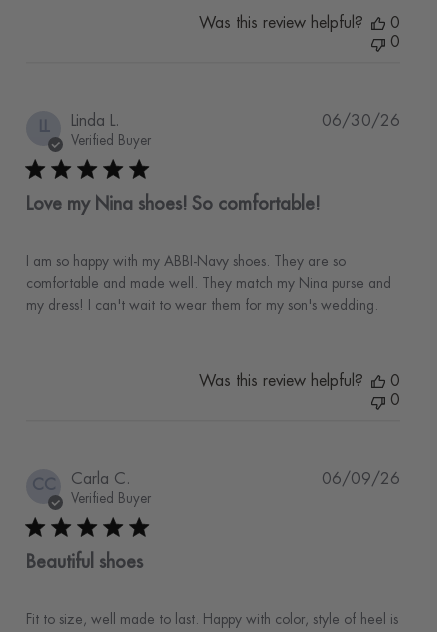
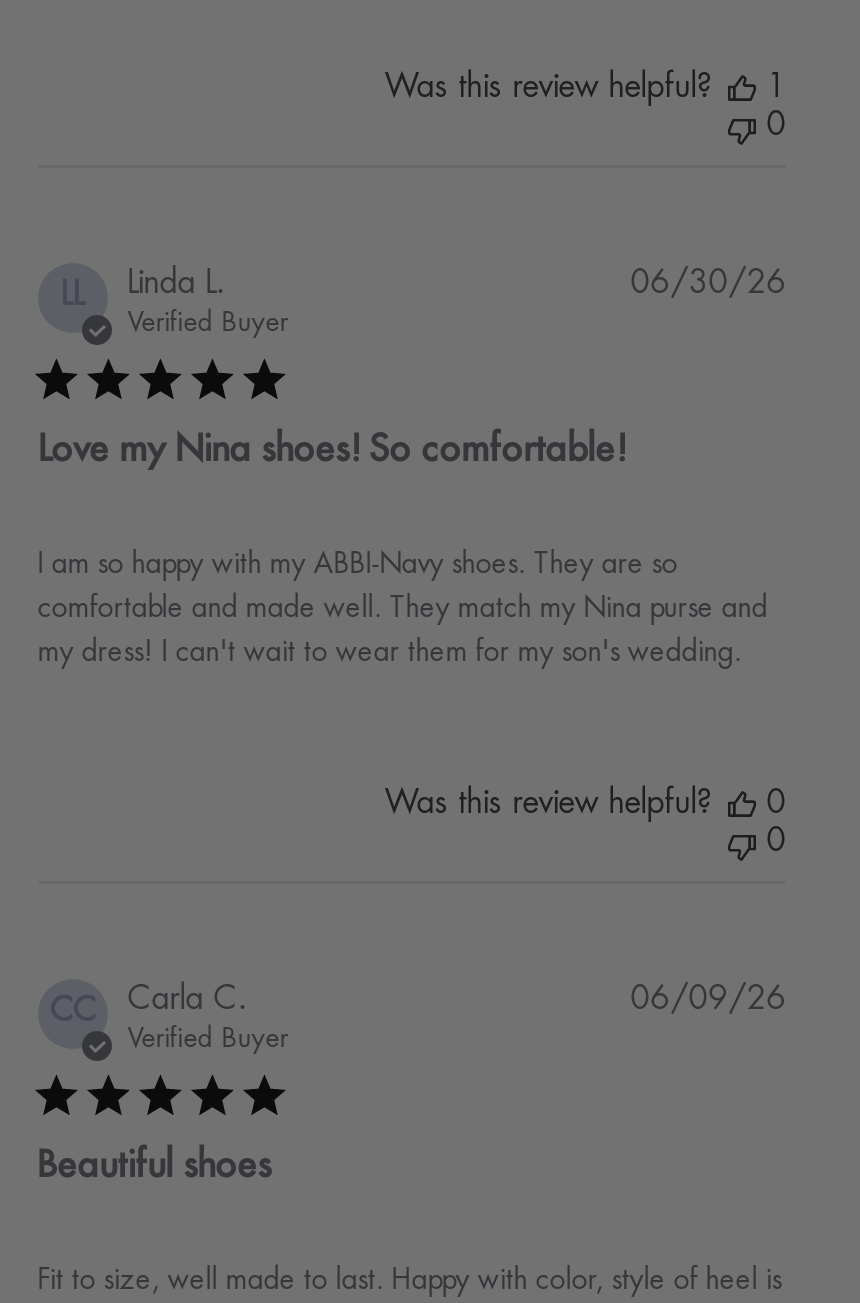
[199,15,400,31] Was this review helpful? 0 -> [384,70,786,102] Was this review helpful? 1

